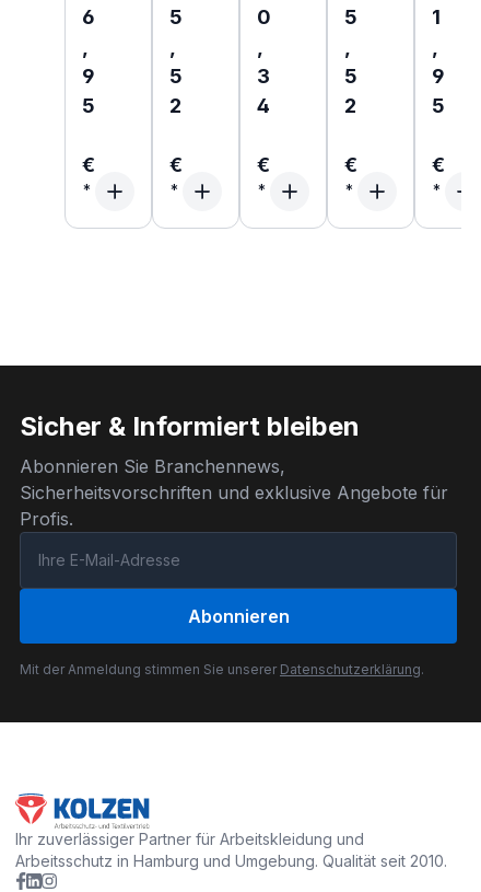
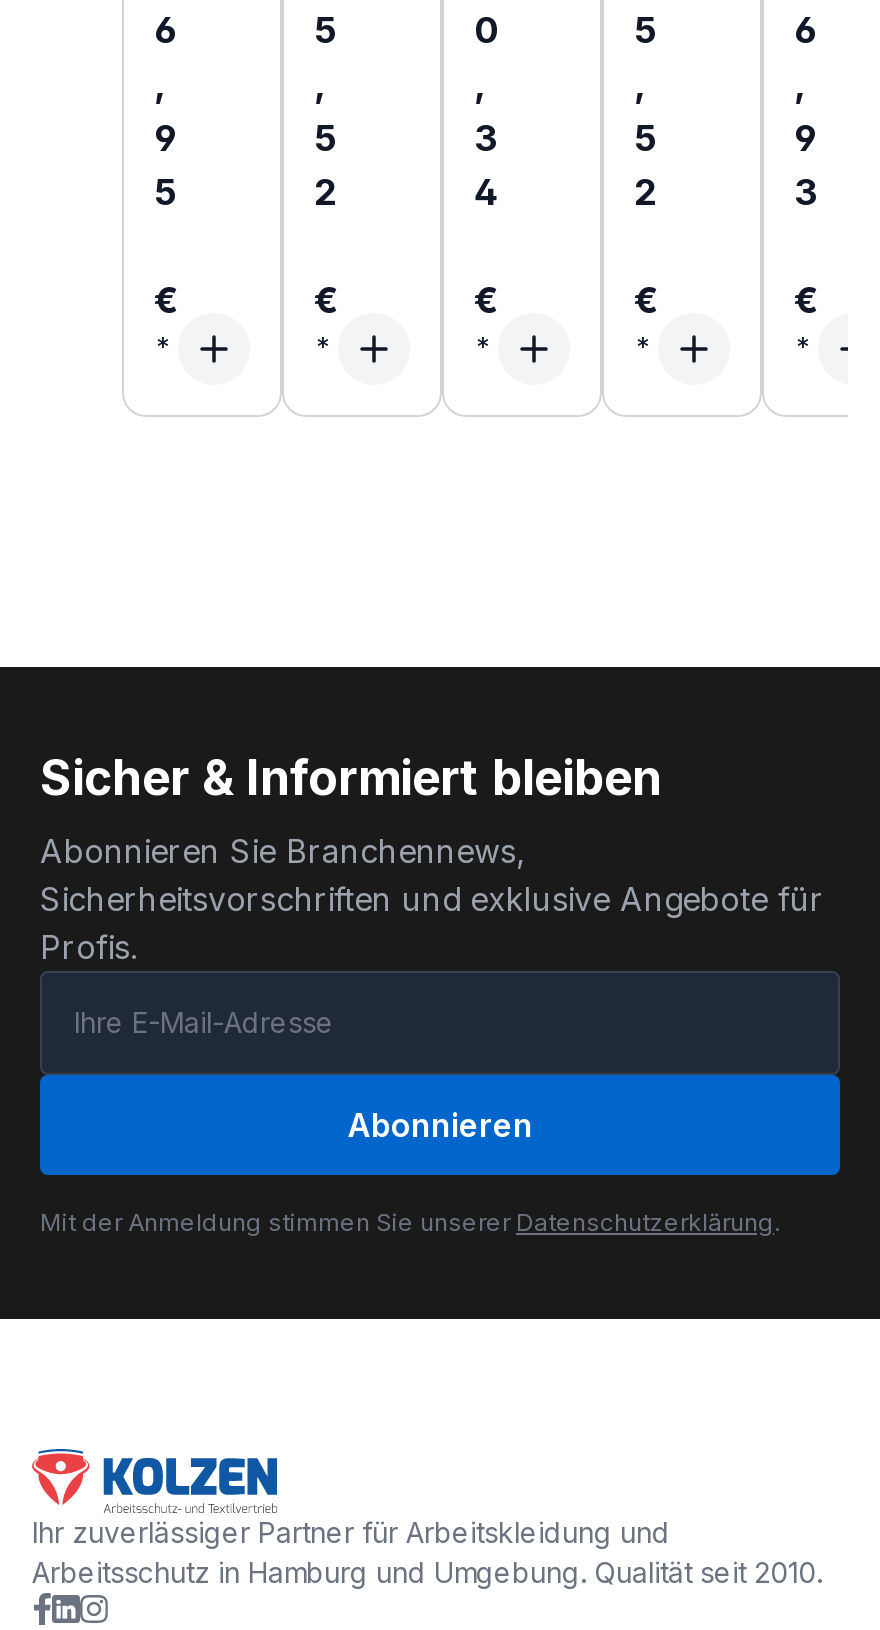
[432,5,441,28] 1 -> [794,9,818,51] 6
[432,94,445,117] 5 -> [794,171,818,213] 3

